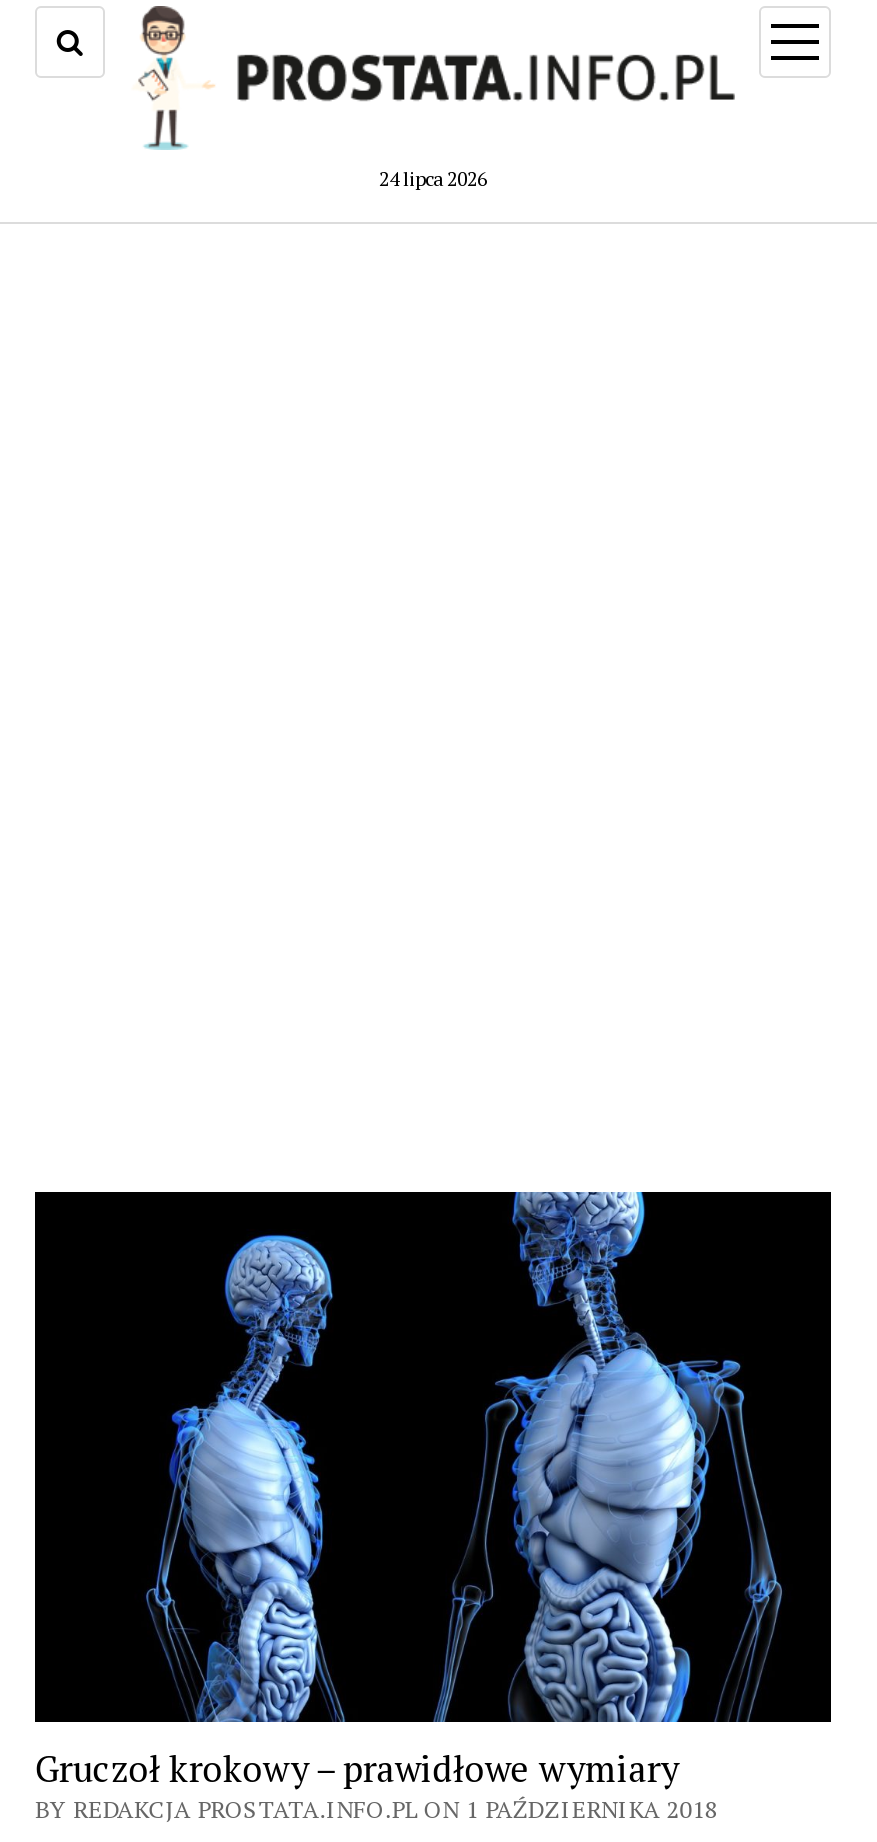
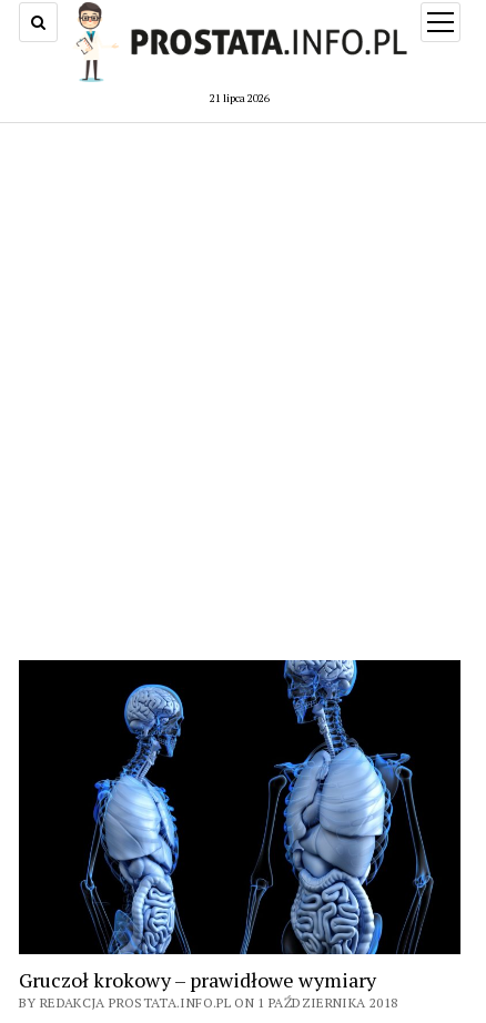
[379,165,487,191] 24 lipca 2026 -> [210,91,270,105] 21 lipca 2026

